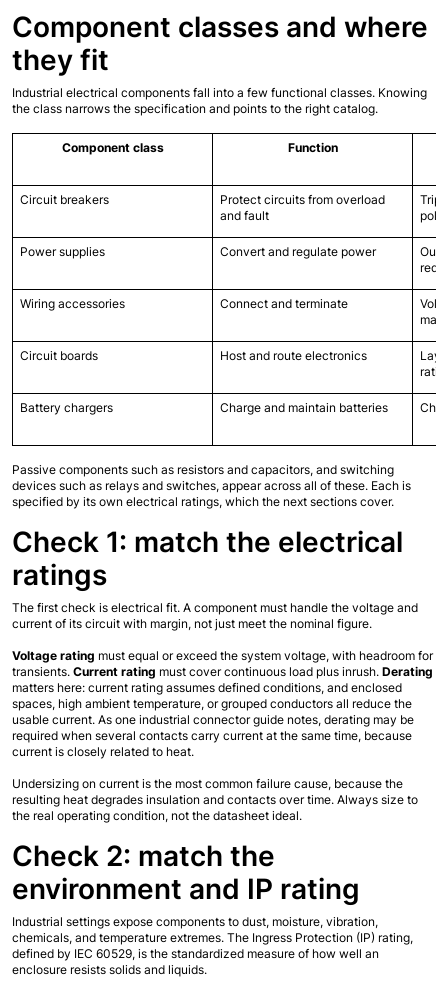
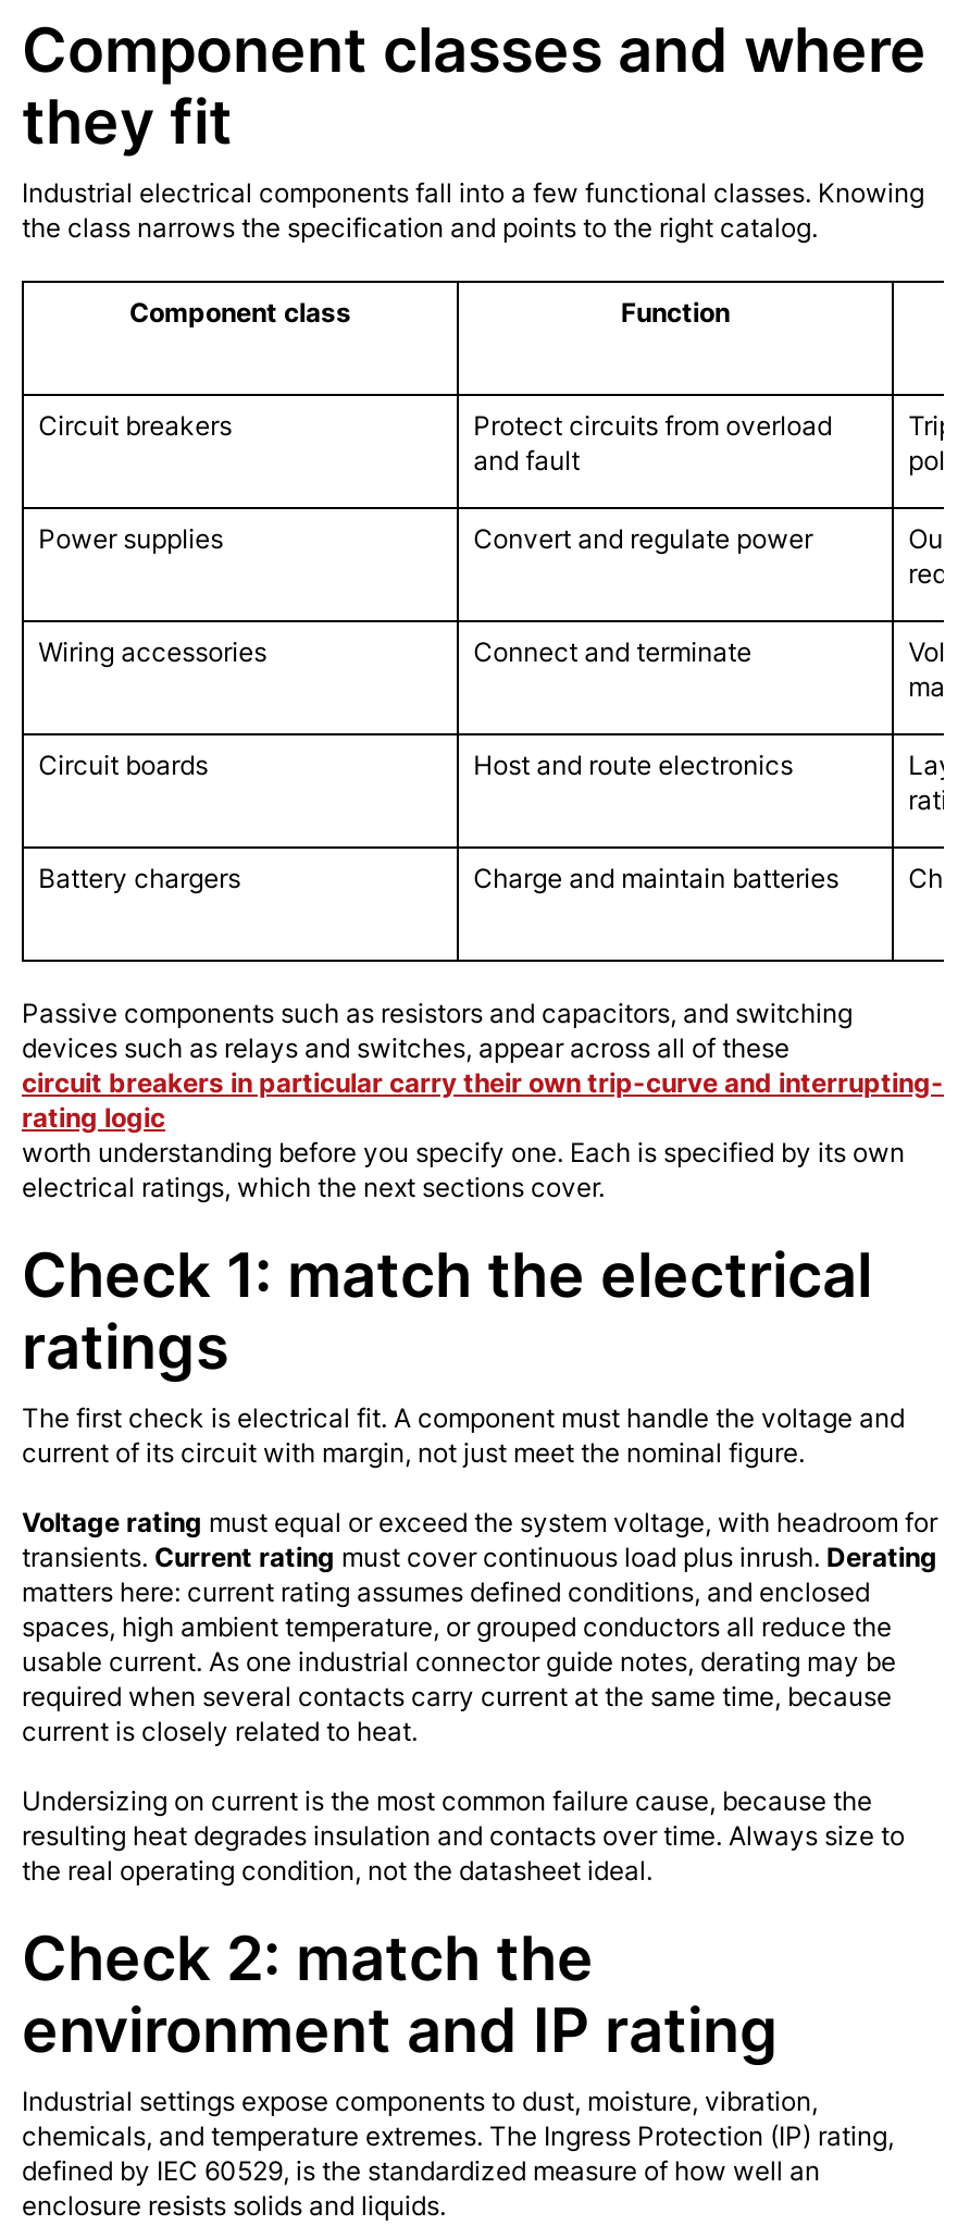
[12,478,411,509] devices such as relays and switches, appear across all of these. Each is | specified by its own electrical ratings, which the next sections cover. -> [22,1031,944,1203] devices such as relays and switches, appear across all of these | circuit breakers in particular carry their own trip-curve and interrupting- | rating logic | worth understanding before you specify one. Each is specified by its own | electrical ratings, which the next sections cover.

